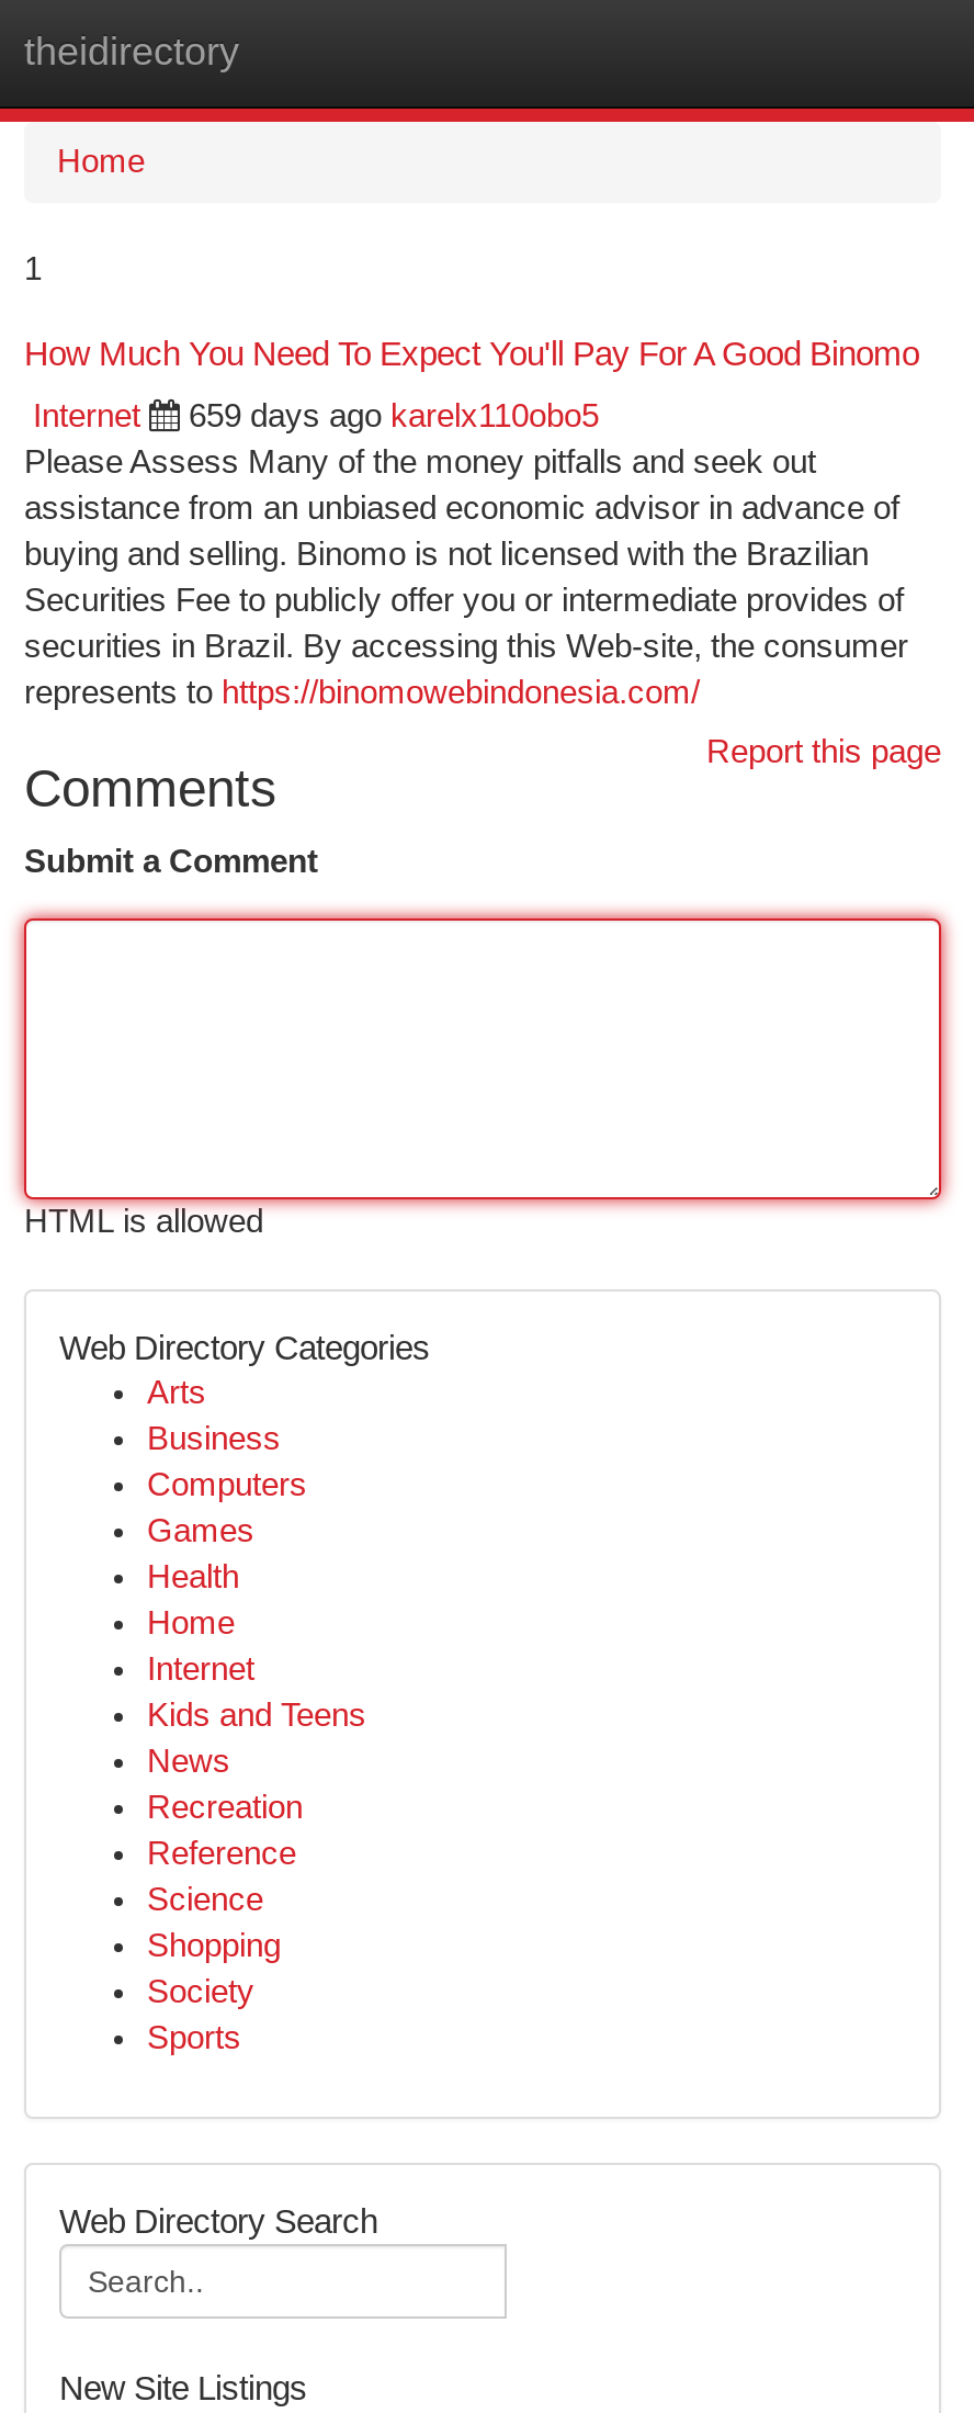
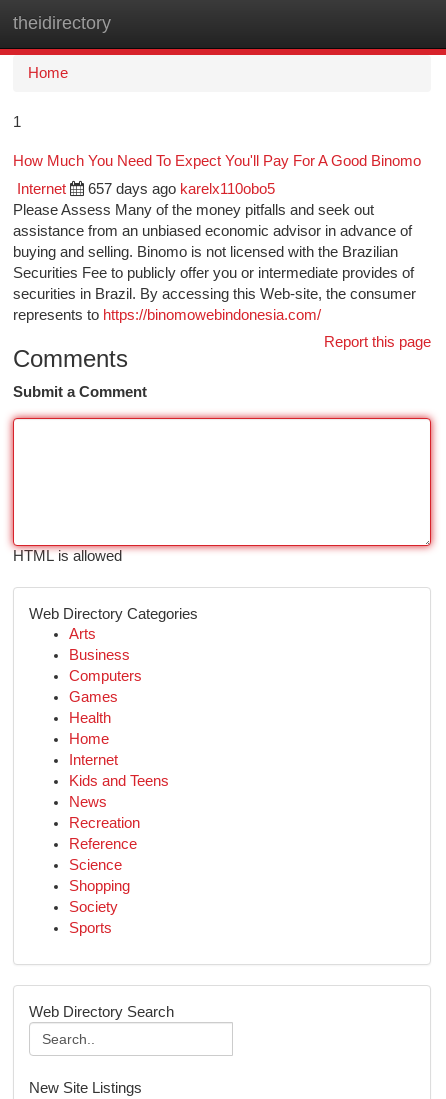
[189,398,599,433] 659 days ago karelx110obo5 -> [88,181,275,197] 657 days ago karelx110obo5

